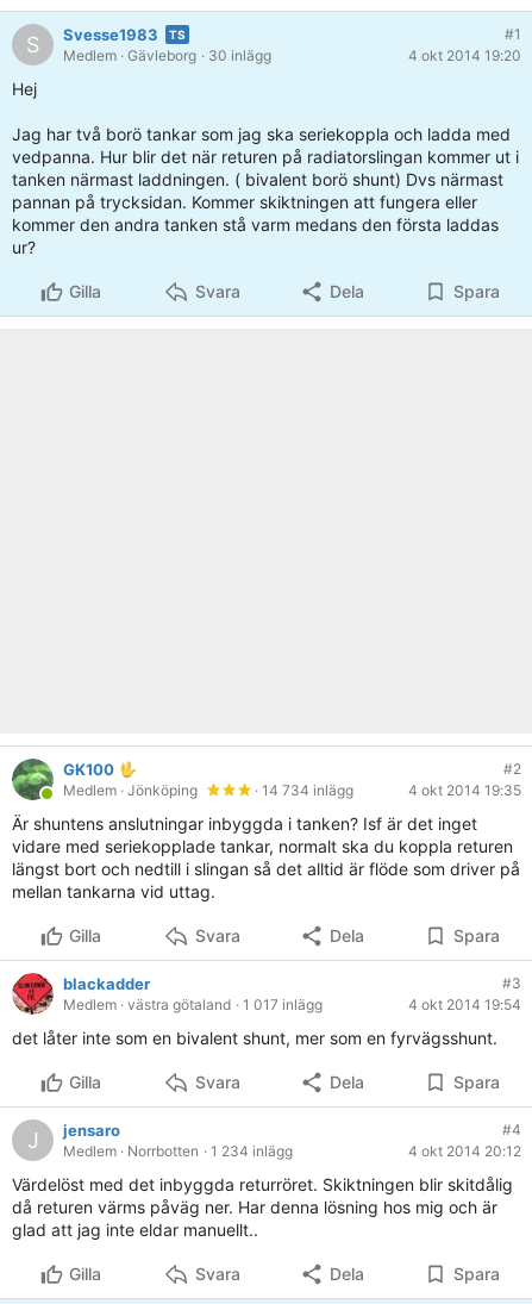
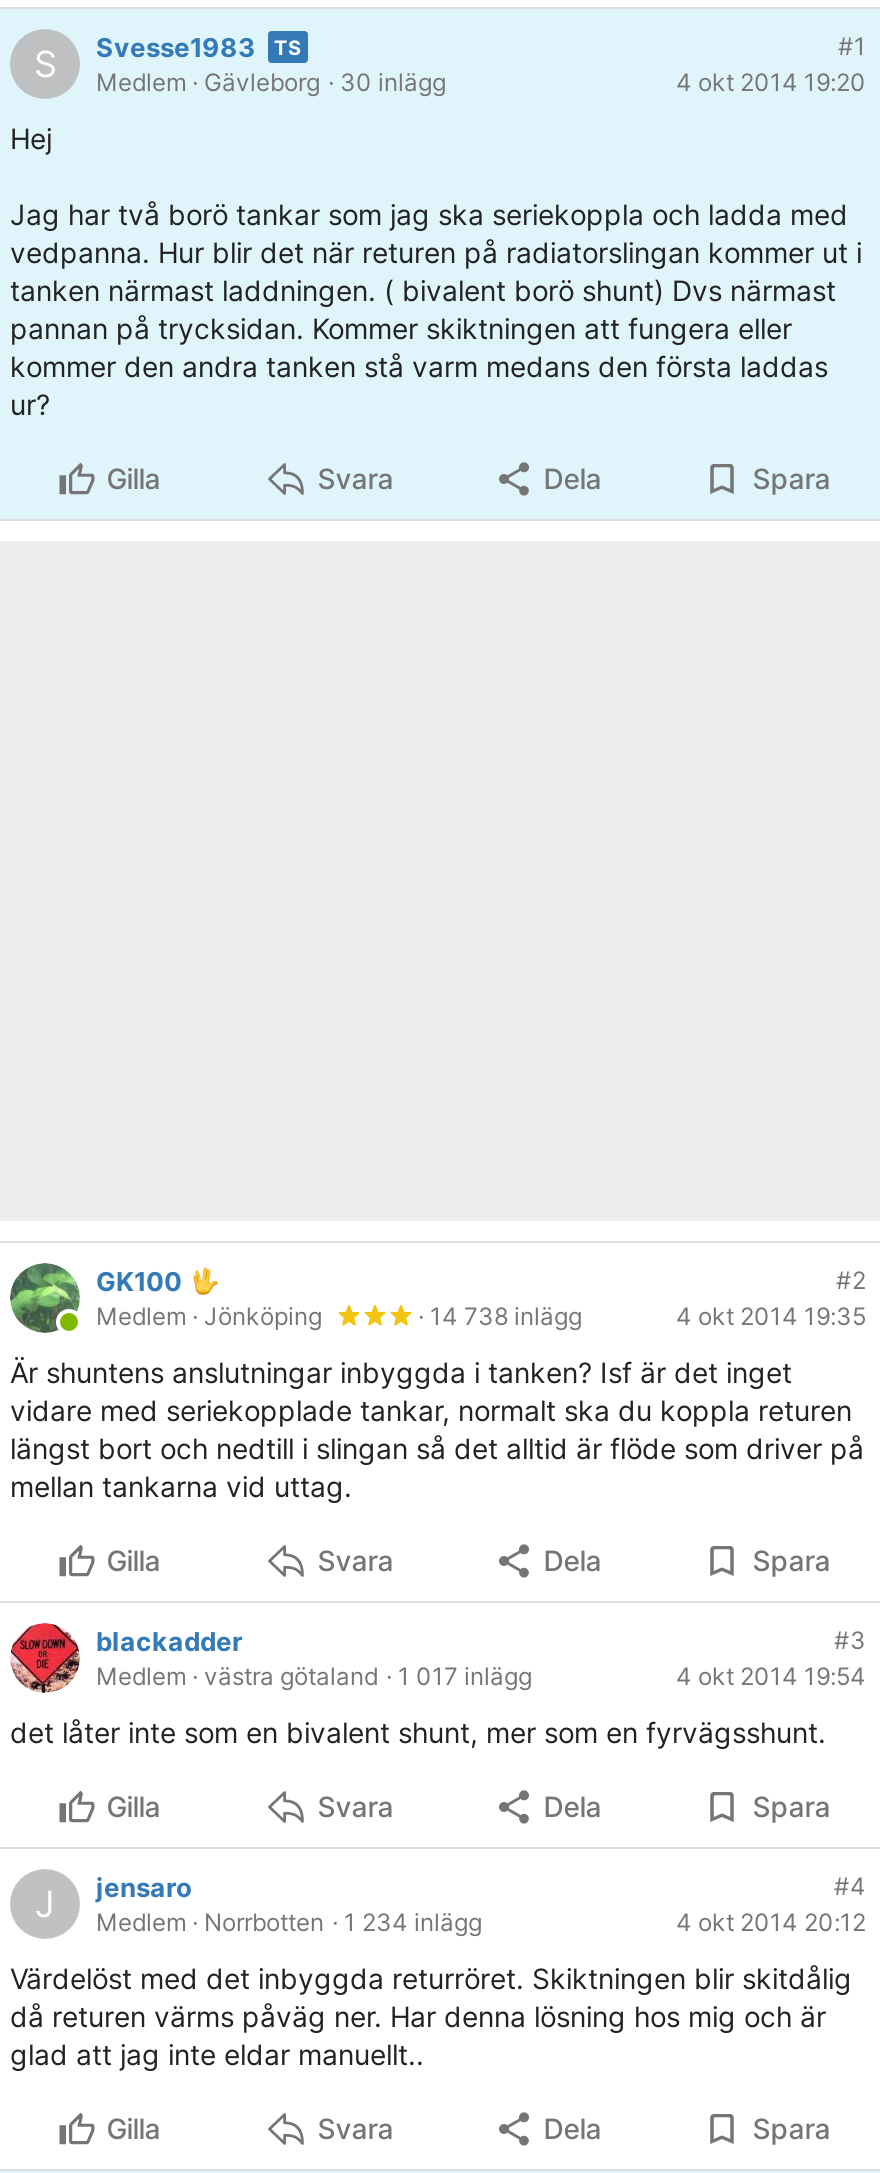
[251,781,353,799] · 14 734 inlägg -> [412,1301,582,1331] · 14 738 inlägg

